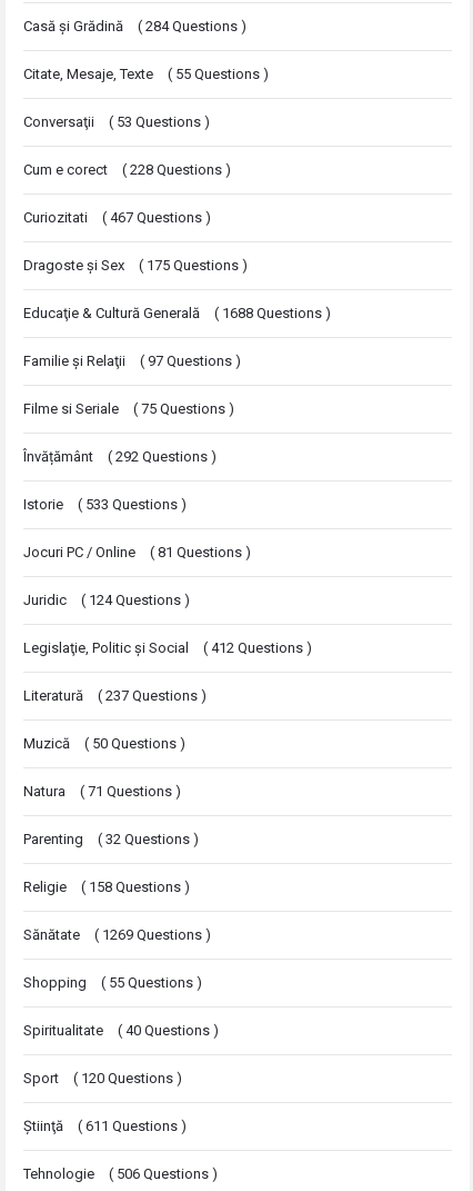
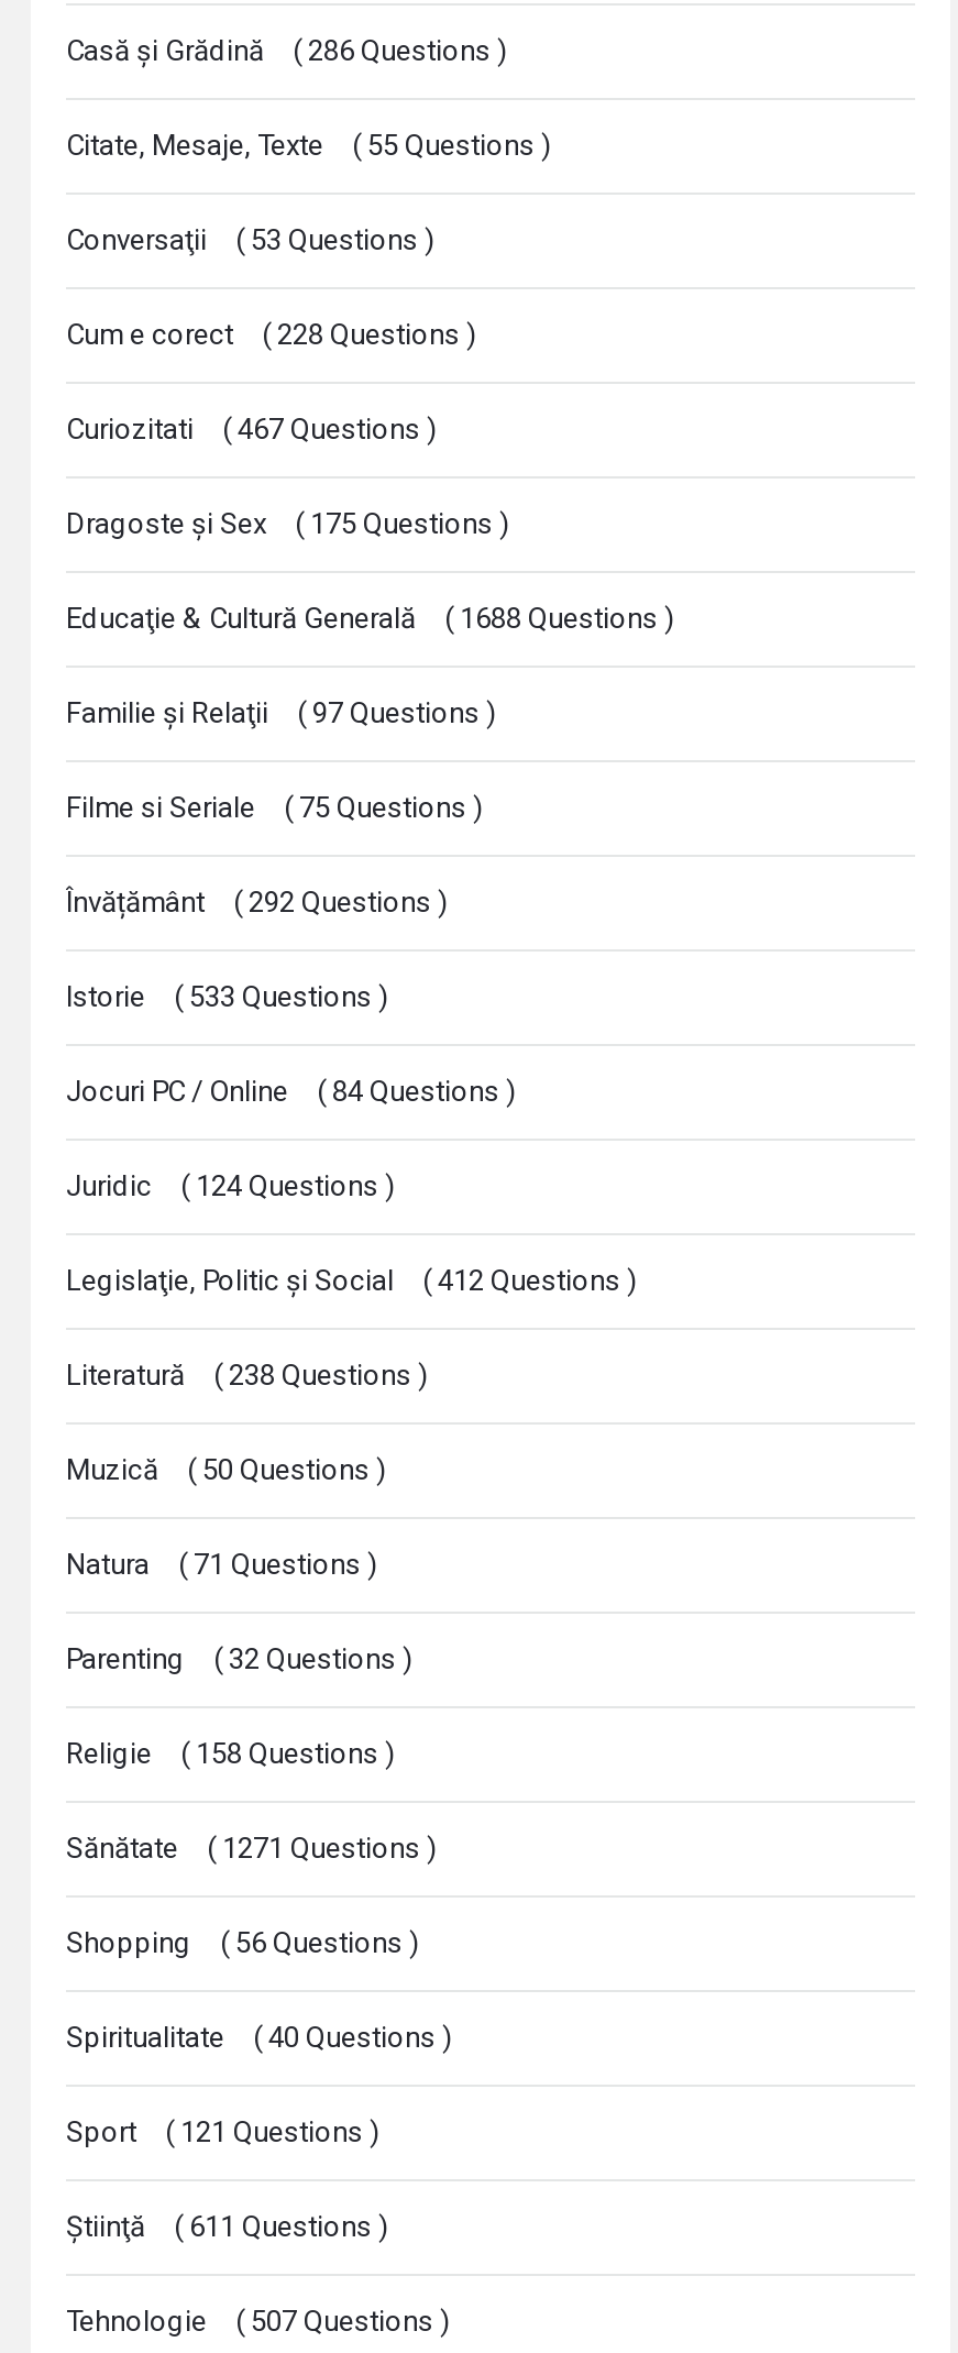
[23,18,246,34] Casă şi Grădină ( 284 Questions ) -> [66,34,508,67] Casă şi Grădină ( 286 Questions )
[23,544,251,560] Jocuri PC / Online ( 81 Questions ) -> [66,1075,517,1108] Jocuri PC / Online ( 84 Questions )
[23,687,207,704] Literatură ( 237 Questions ) -> [66,1359,429,1392] Literatură ( 238 Questions )
[23,926,211,943] Sănătate ( 1269 Questions ) -> [66,1832,438,1865] Sănătate ( 1271 Questions )
[23,974,202,991] Shopping ( 55 Questions ) -> [66,1926,420,1959] Shopping ( 56 Questions )
[23,1070,182,1086] Sport ( 120 Questions ) -> [66,2115,381,2148] Sport ( 121 Questions )
[23,1165,218,1182] Tehnologie ( 506 Questions ) -> [66,2305,451,2338] Tehnologie ( 507 Questions )

